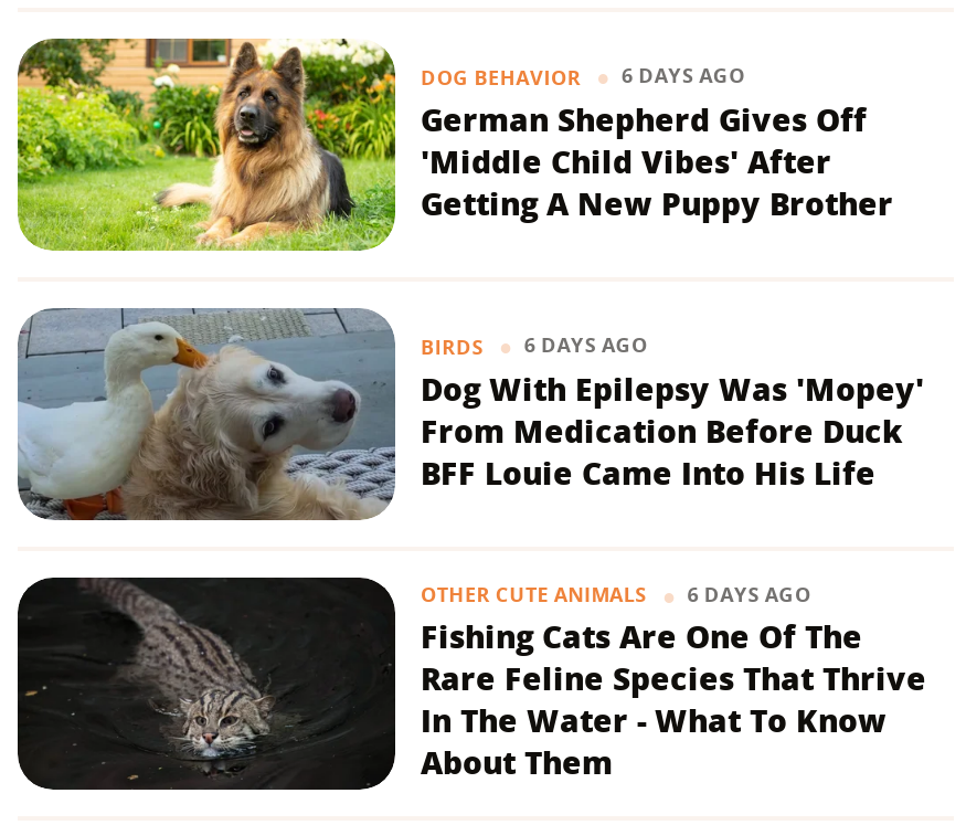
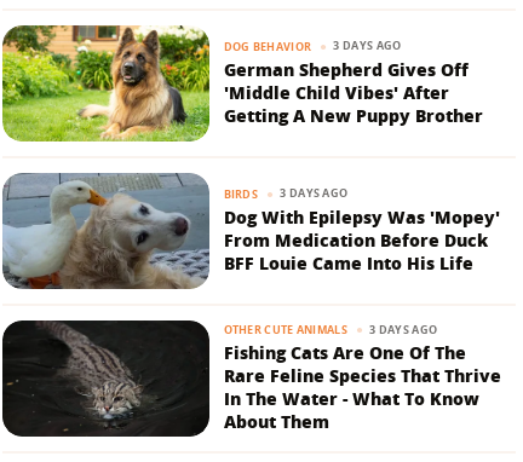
[421,61,745,91] DOG BEHAVIOR 6 DAYS AGO -> [223,38,401,54] DOG BEHAVIOR 3 DAYS AGO
[421,331,648,360] BIRDS 6 DAYS AGO -> [223,185,348,202] BIRDS 3 DAYS AGO
[421,579,811,609] OTHER CUTE ANIMALS 6 DAYS AGO -> [223,321,437,338] OTHER CUTE ANIMALS 3 DAYS AGO

